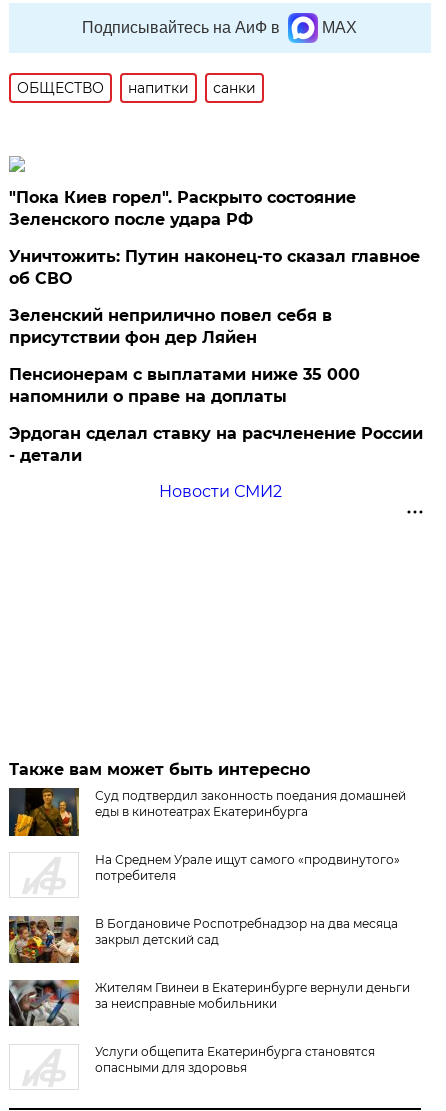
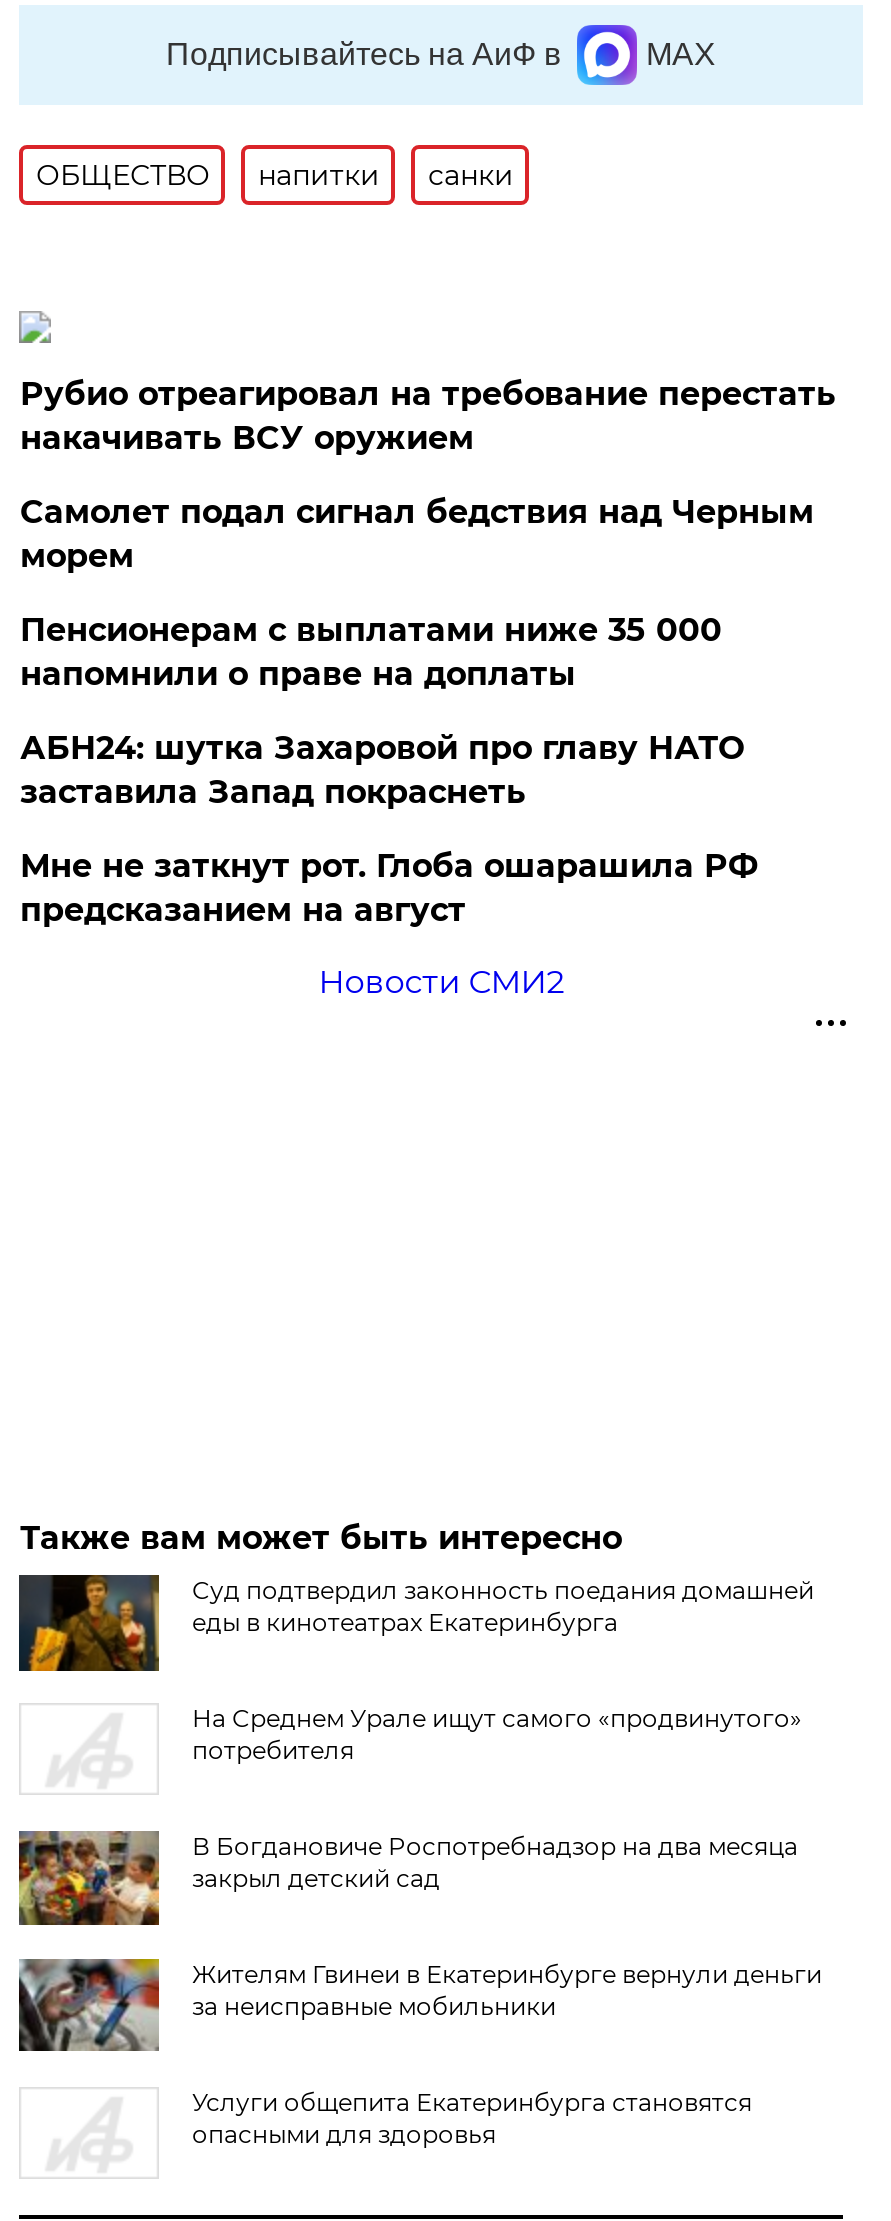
[9,188,420,347] "Пока Киев горел". Раскрыто состояние | Зеленского после удара РФ | Уничтожить: Путин наконец-то сказал главное | об СВО | Зеленский неприлично повел cебя в | присутствии фон дер Ляйен -> [20,375,836,575] Рубио отреагировал на требование перестать | накачивать ВСУ оружием | Самолет подал сигнал бедствия над Черным | морем
moved [9,365,360,406] -> [20,611,722,693]: Пенсионерам с выплатами ниже 35 000 | напомнили о праве на доплаты
[9,424,423,465] Эрдоган сделал ставку на расчленение России | - детали -> [20,729,758,929] АБН24: шутка Захаровой про главу НАТО | заставила Запад покраснеть | Мне не заткнут рот. Глоба ошарашила РФ | предсказанием на август

